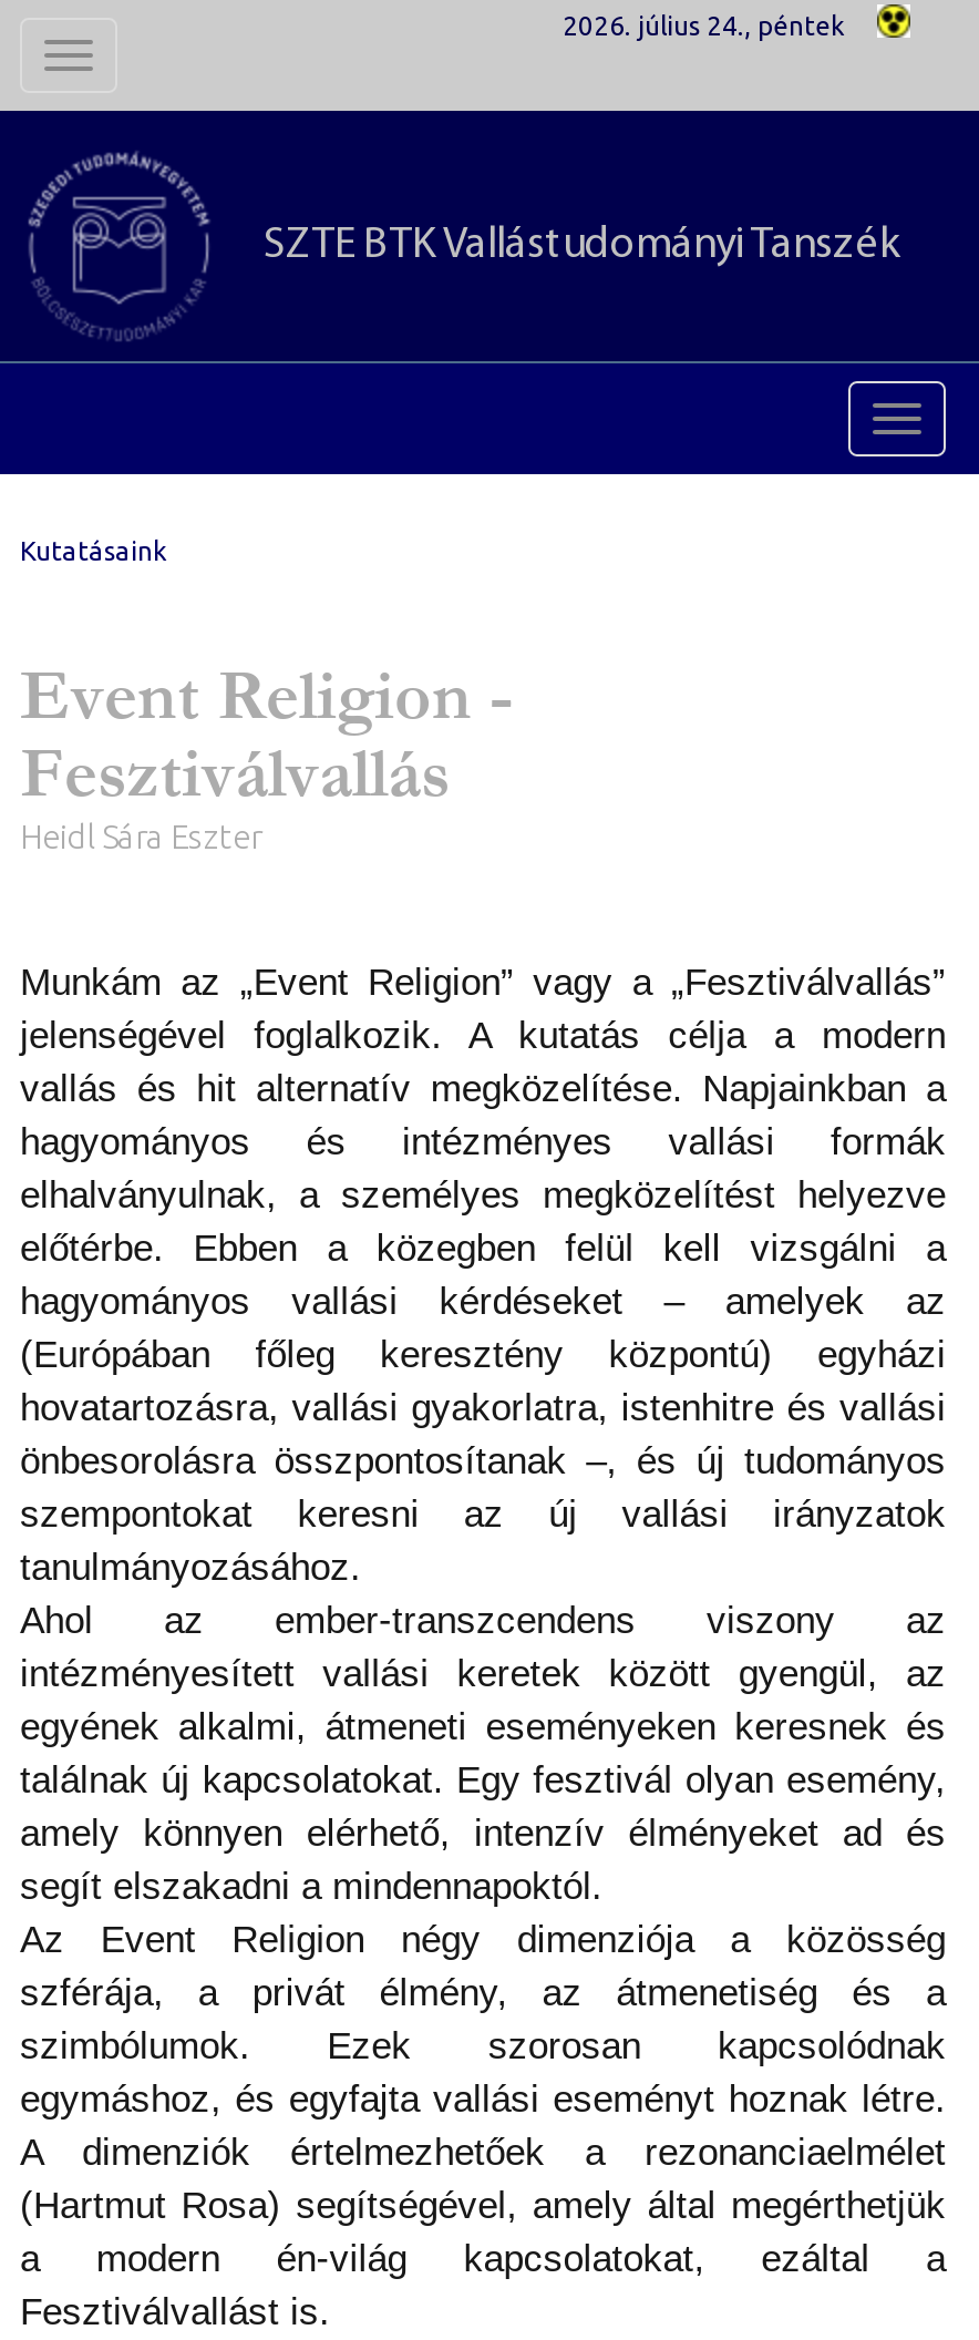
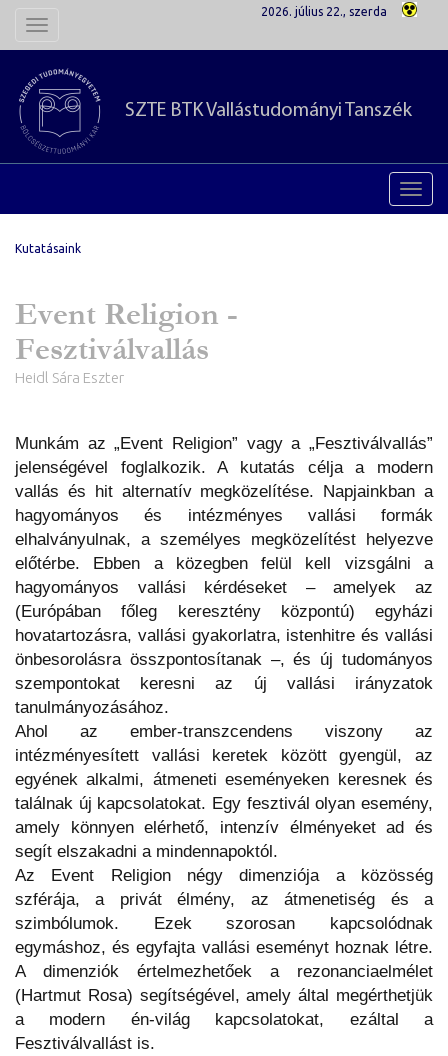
[563,11,844,40] 2026. július 24., péntek -> [261,5,387,18] 2026. július 22., szerda

